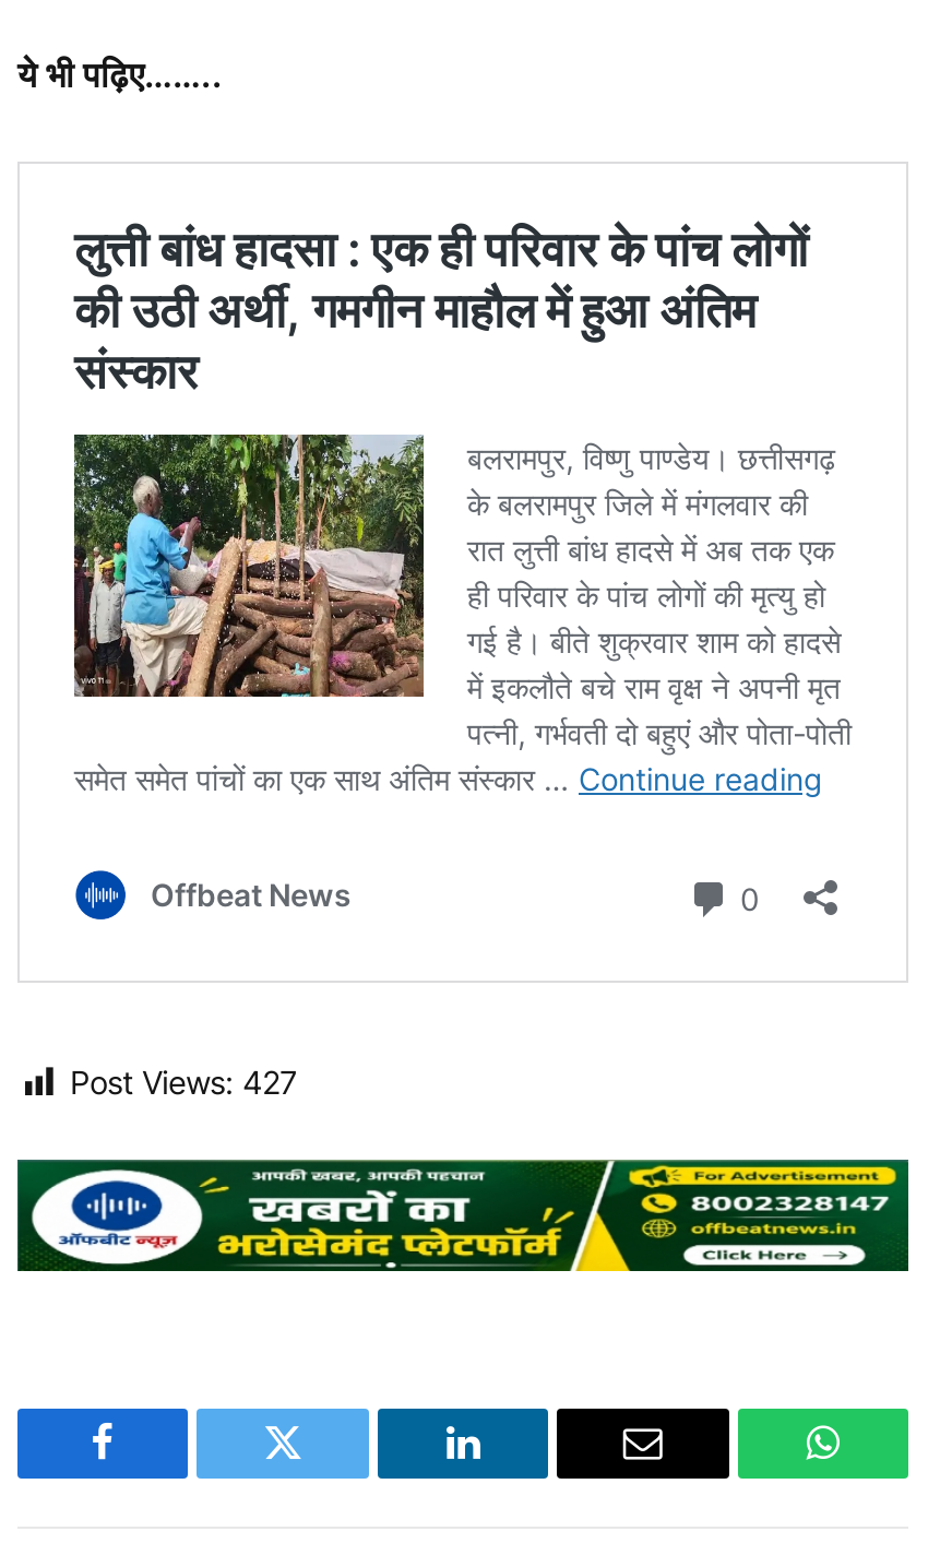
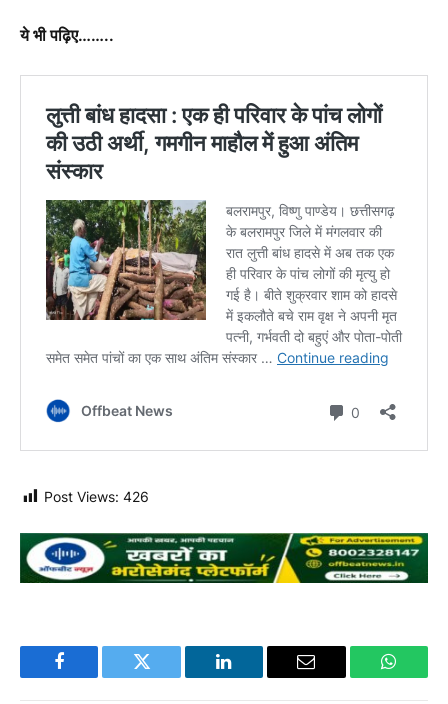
[70,1064,297,1102] Post Views: 427 -> [44,488,149,505] Post Views: 426

